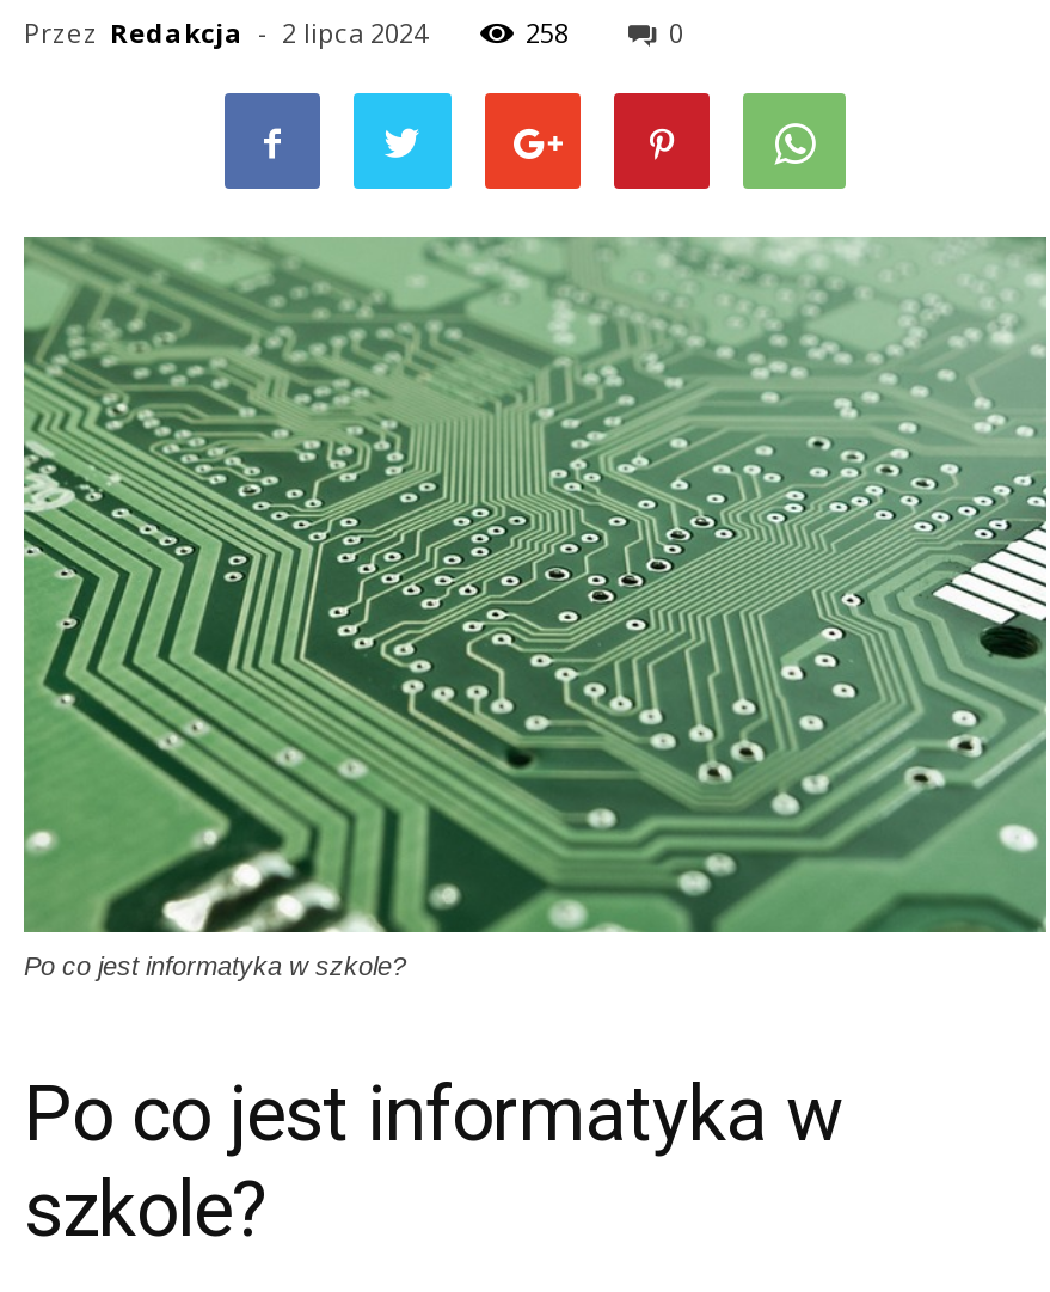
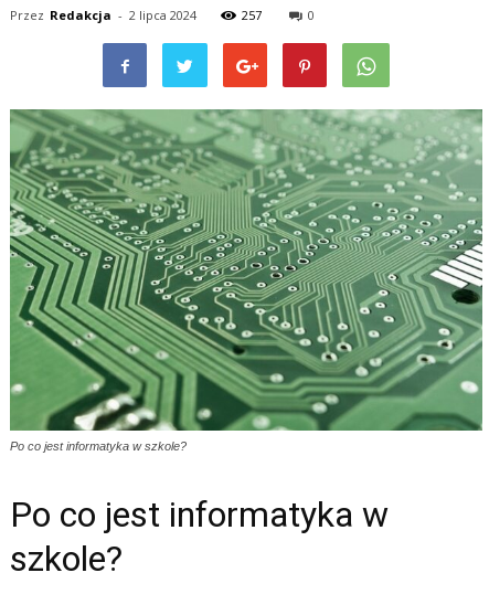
[526,14,569,50] 258 -> [242,7,262,23] 257

